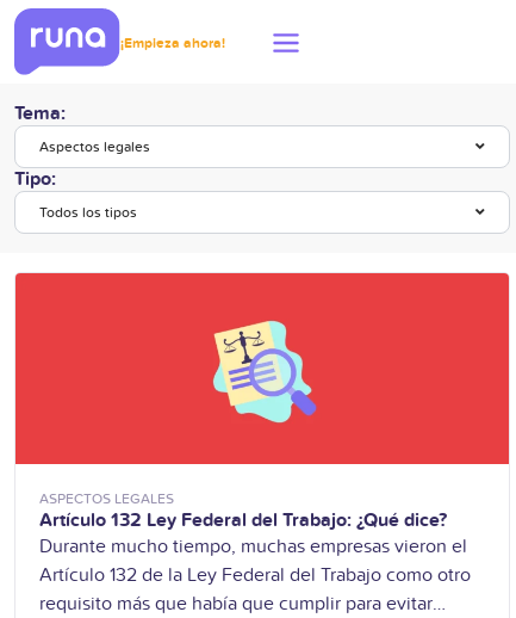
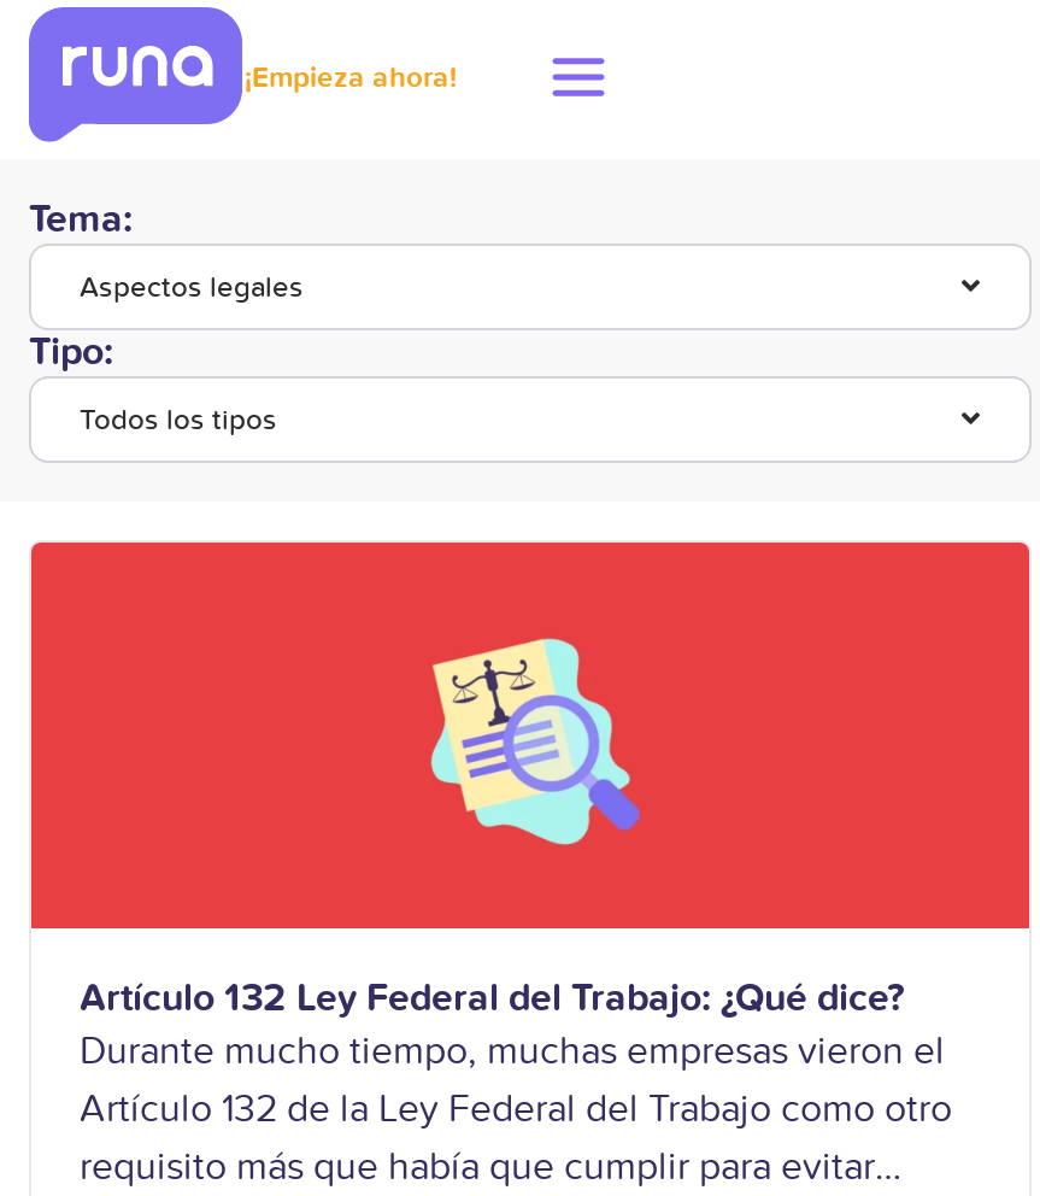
[39,490,174,507] ASPECTOS LEGALES -> none

